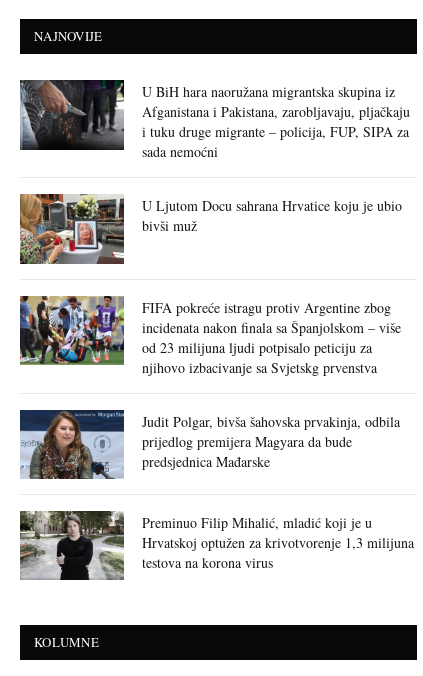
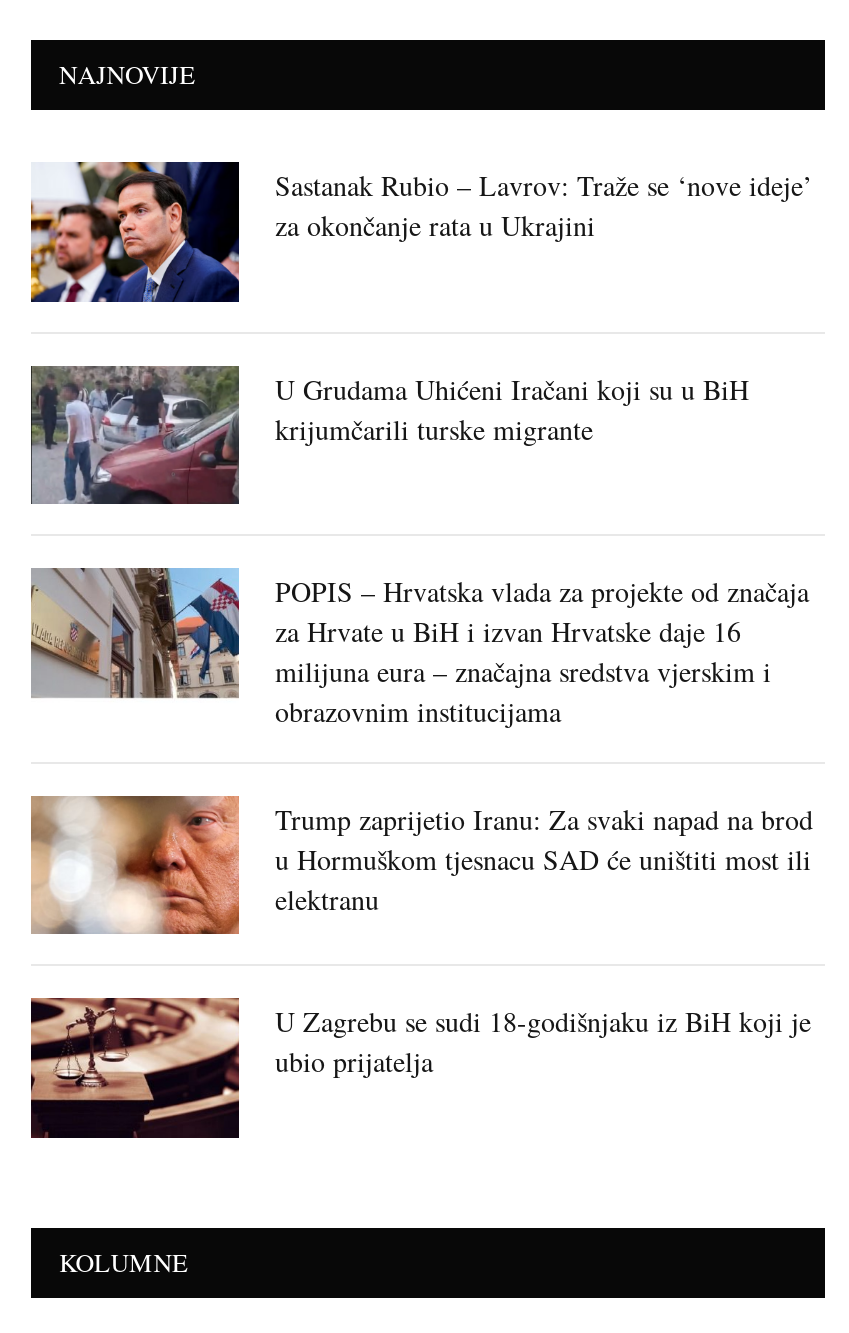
[19,79,410,161] [image] | U BiH hara naoružana migrantska skupina iz | Afganistana i Pakistana, zarobljavaju, pljačkaju | i tuku druge migrante – policija, FUP, SIPA za | sada nemoćni -> [29,160,813,304] [image] | Sastanak Rubio – Lavrov: Traže se ‘nove ideje’ | za okončanje rata u Ukrajini
[20,193,402,264] [image] | U Ljutom Docu sahrana Hrvatice koju je ubio | bivši muž -> [31,364,749,504] [image] | U Grudama Uhićeni Iračani koji su u BiH | krijumčarili turske migrante
[19,295,401,377] [image] | FIFA pokreće istragu protiv Argentine zbog | incidenata nakon finala sa Španjolskom – više | od 23 milijuna ljudi potpisalo peticiju za | njihovo izbacivanje sa Svjetskg prvenstva -> [31,566,809,730] [image] | POPIS – Hrvatska vlada za projekte od značaja | za Hrvate u BiH i izvan Hrvatske daje 16 | milijuna eura – značajna sredstva vjerskim i | obrazovnim institucijama
[19,409,400,480] [image] | Judit Polgar, bivša šahovska prvakinja, odbila | prijedlog premijera Magyara da bude | predsjednica Mađarske -> [29,794,813,936] [image] | Trump zaprijetio Iranu: Za svaki napad na brod | u Hormuškom tjesnacu SAD će uništiti most ili | elektranu
[20,510,414,581] [image] | Preminuo Filip Mihalić, mladić koji je u | Hrvatskoj optužen za krivotvorenje 1,3 milijuna | testova na korona virus -> [31,996,811,1140] [image] | U Zagrebu se sudi 18-godišnjaku iz BiH koji je | ubio prijatelja

